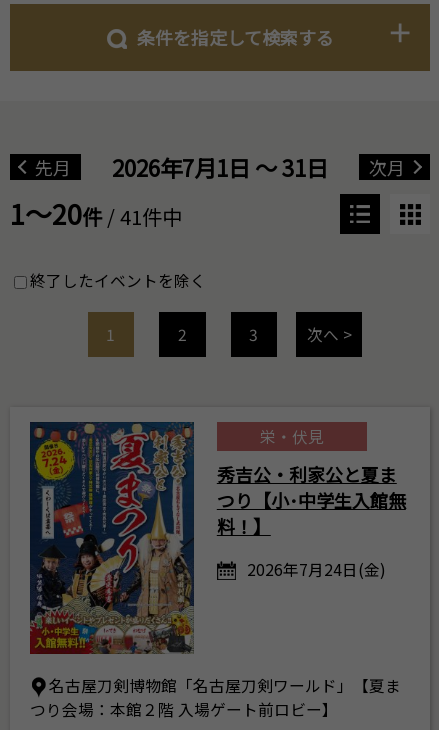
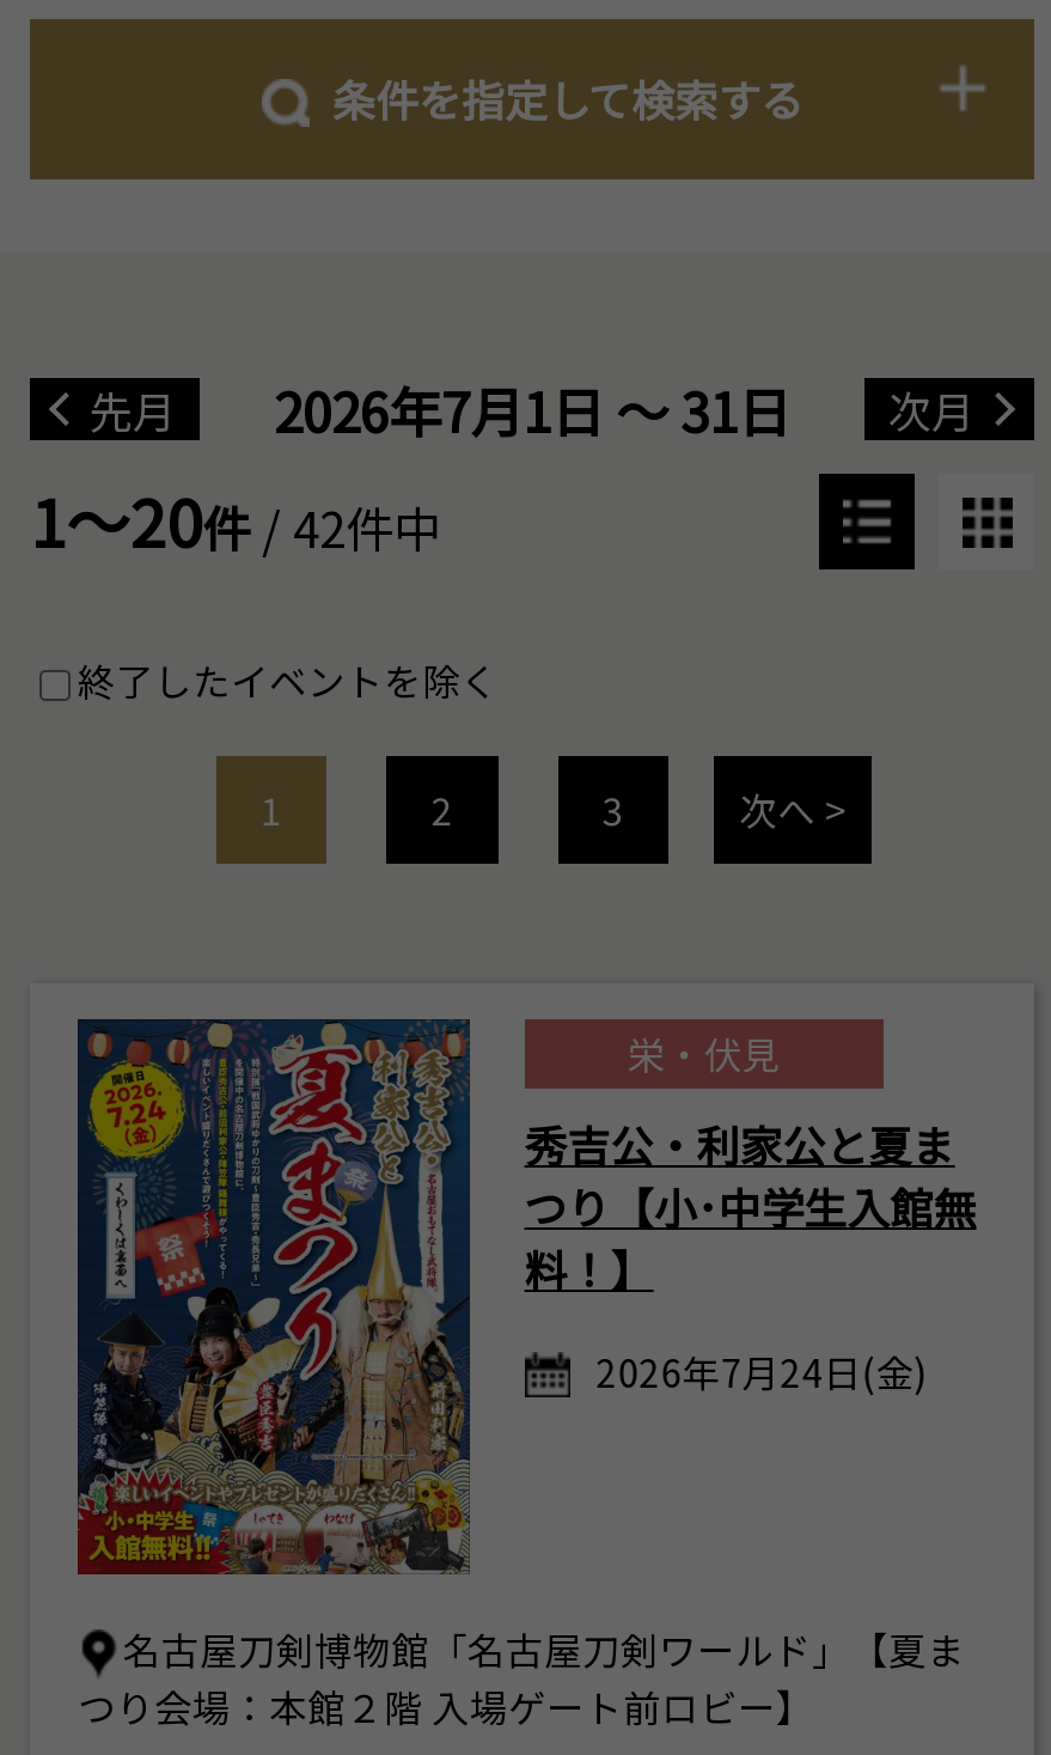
[10,194,182,233] 1～20件/ 41件中 -> [30,474,441,567] 1～20件/ 42件中

